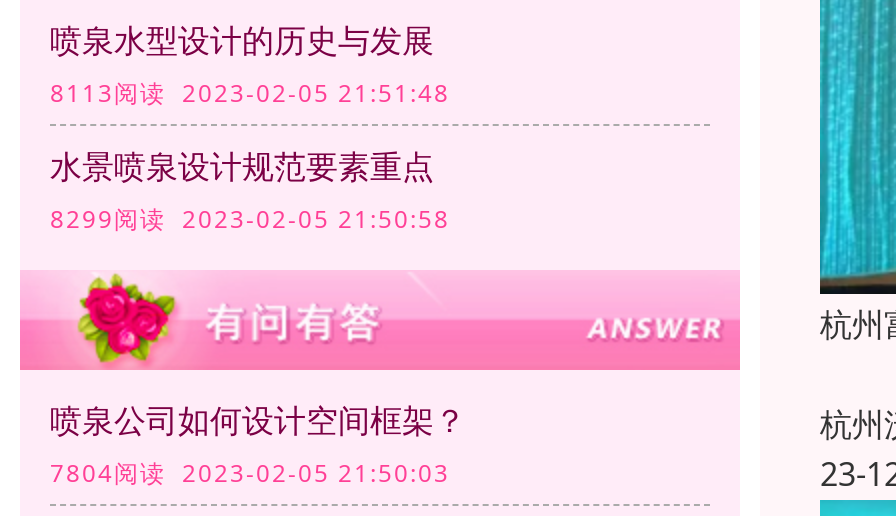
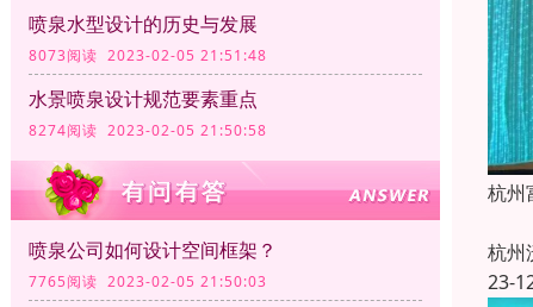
[50,76,450,110] 8113阅读 2023-02-05 21:51:48 -> [29,45,267,66] 8073阅读 2023-02-05 21:51:48
[50,202,450,236] 8299阅读 2023-02-05 21:50:58 -> [29,120,267,141] 8274阅读 2023-02-05 21:50:58
[50,456,450,490] 7804阅读 2023-02-05 21:50:03 -> [29,272,267,292] 7765阅读 2023-02-05 21:50:03

